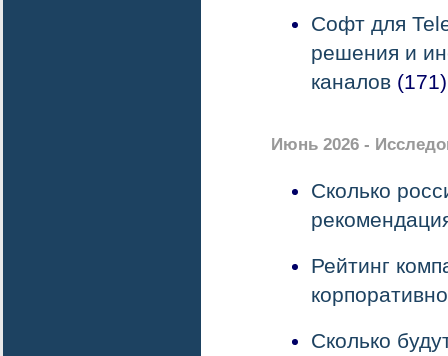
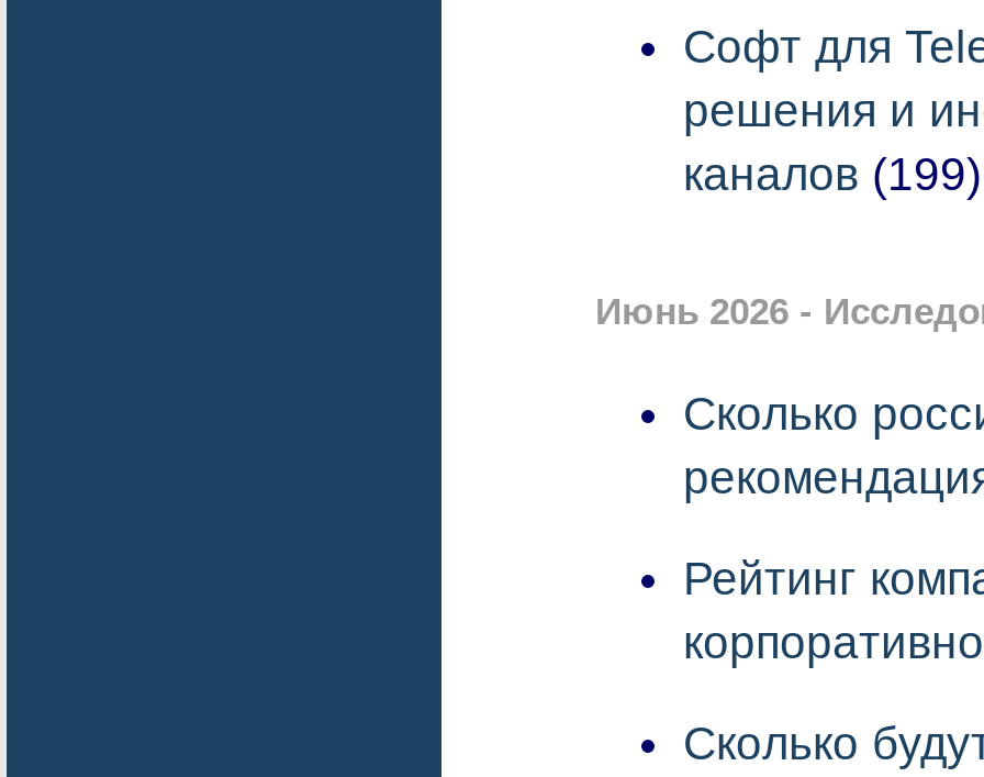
[311,70,447,93] каналов (171) -> [683,148,982,199] каналов (199)

